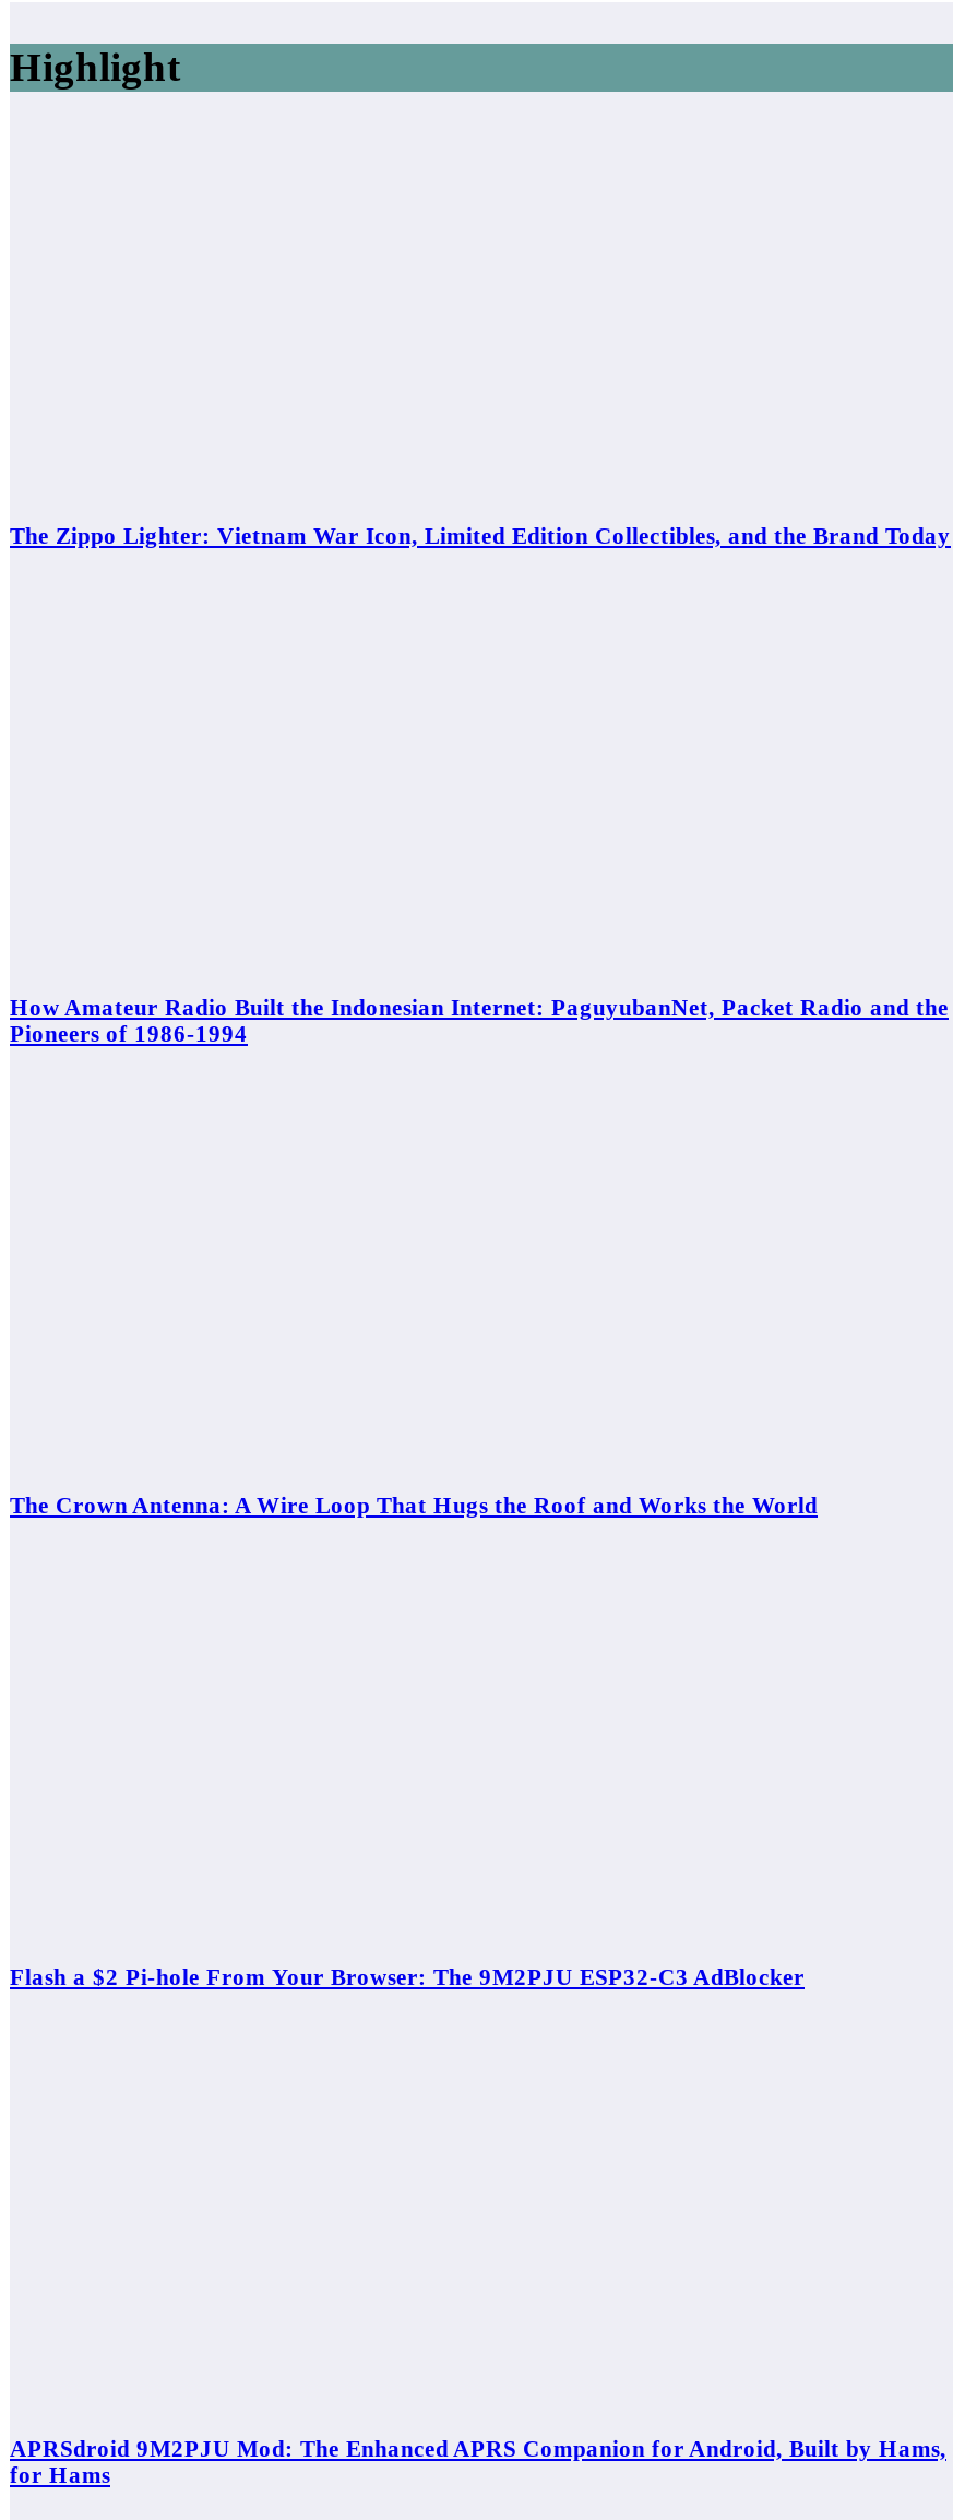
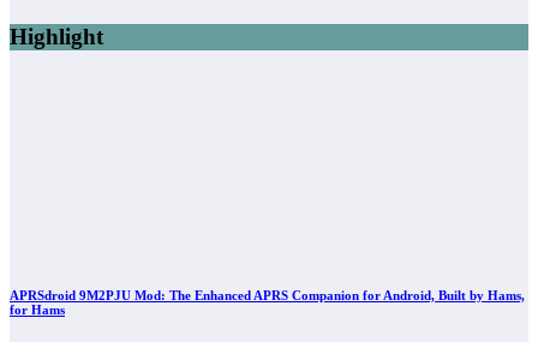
[10,522,951,548] The Zippo Lighter: Vietnam War Icon, Limited Edition Collectibles, and the Brand Today -> none
[10,994,949,1046] How Amateur Radio Built the Indonesian Internet: PaguyubanNet, Packet Radio and the | Pioneers of 1986-1994 -> none
[10,1491,818,1518] The Crown Antenna: A Wire Loop That Hugs the Roof and Works the World -> none
[10,1963,805,1989] Flash a $2 Pi-hole From Your Browser: The 9M2PJU ESP32-C3 AdBlocker -> none

